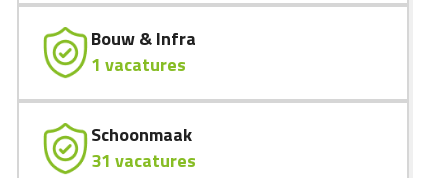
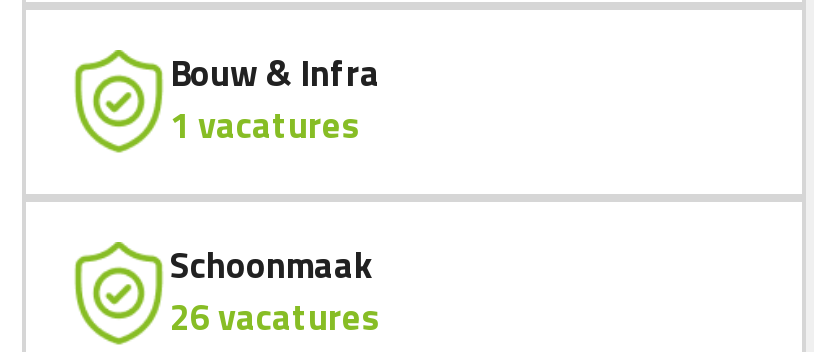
[91,147,196,174] 31 vacatures -> [170,290,380,344] 26 vacatures

